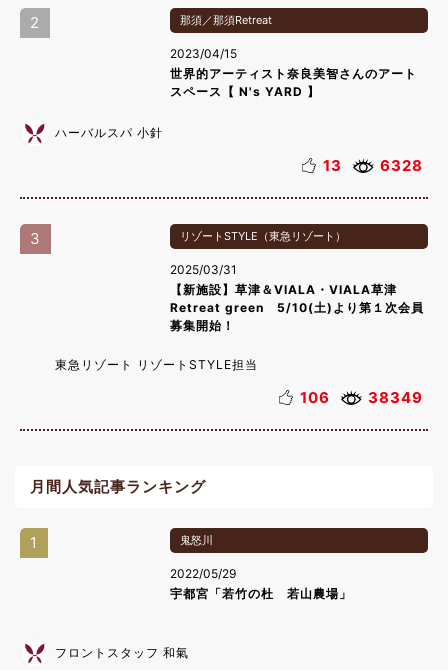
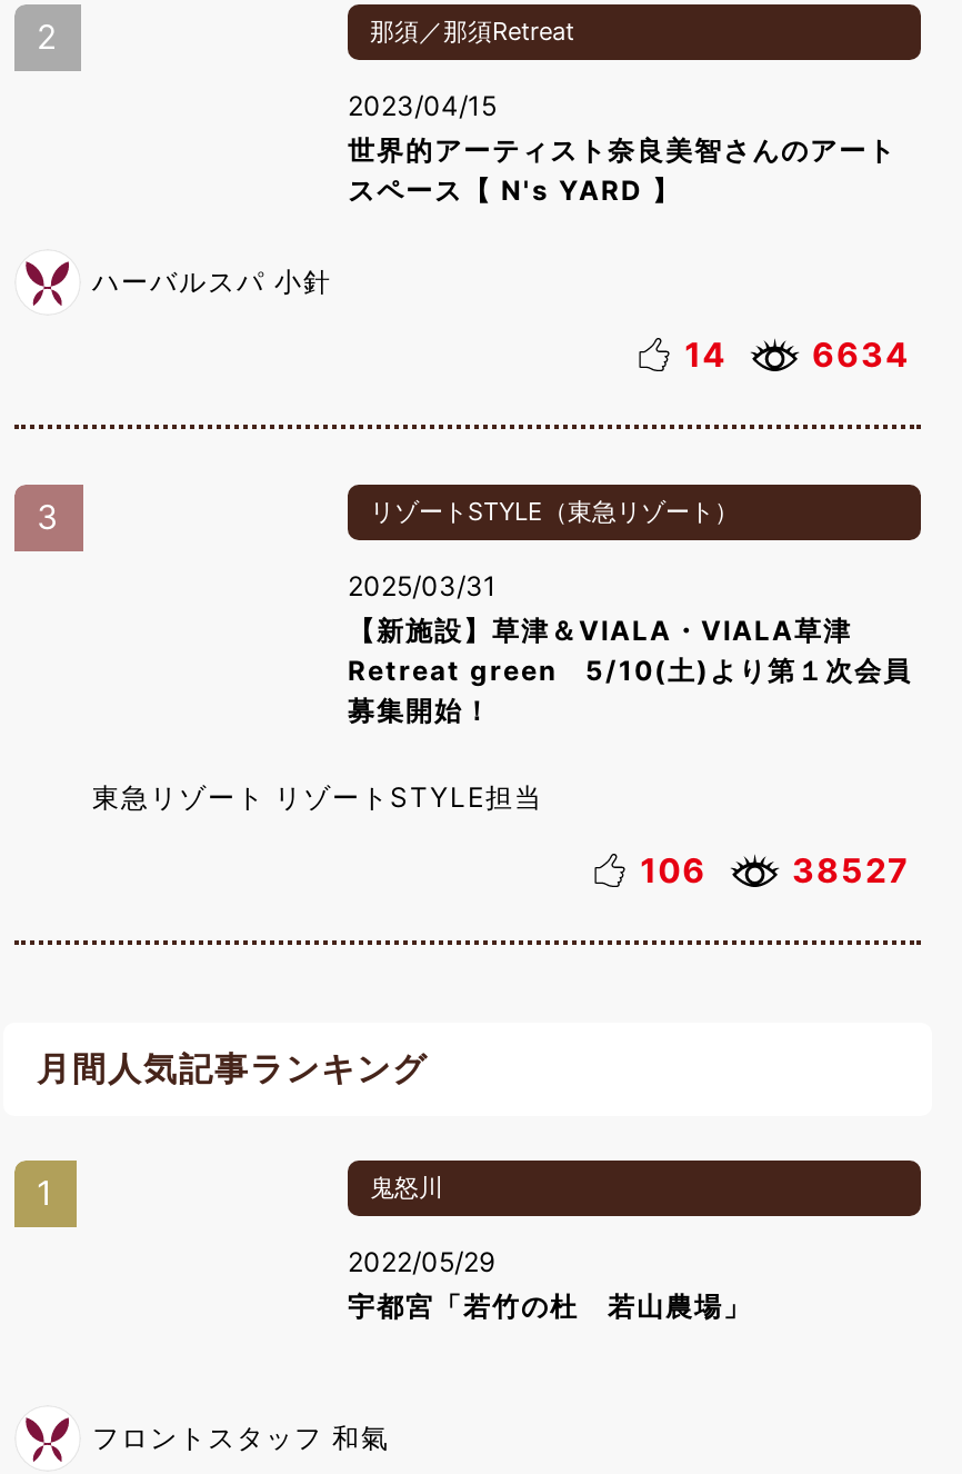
[323,156,342,175] 13 -> [685,334,727,376] 14
[380,156,423,175] 6328 -> [812,334,910,376] 6634
[368,388,423,407] 38349 -> [792,850,910,892] 38527

